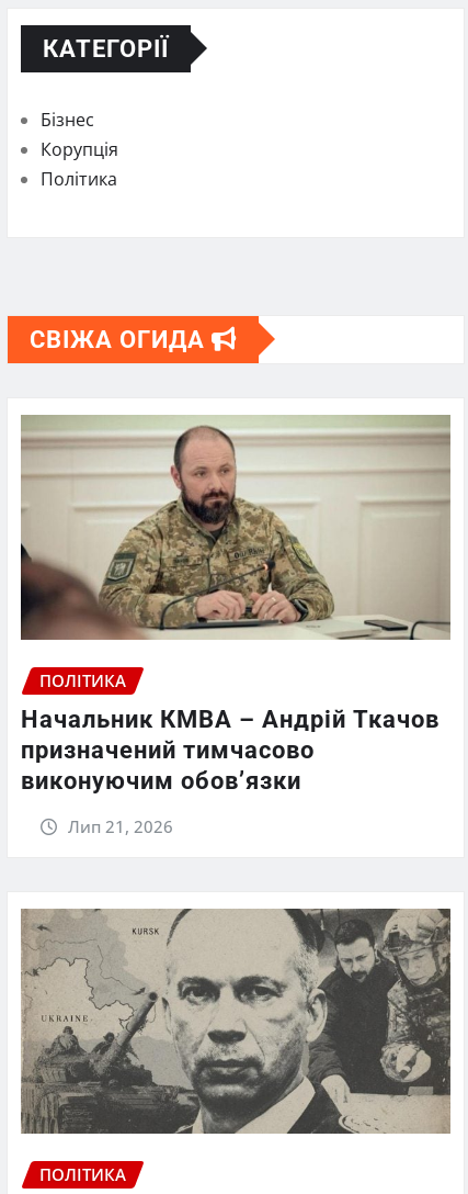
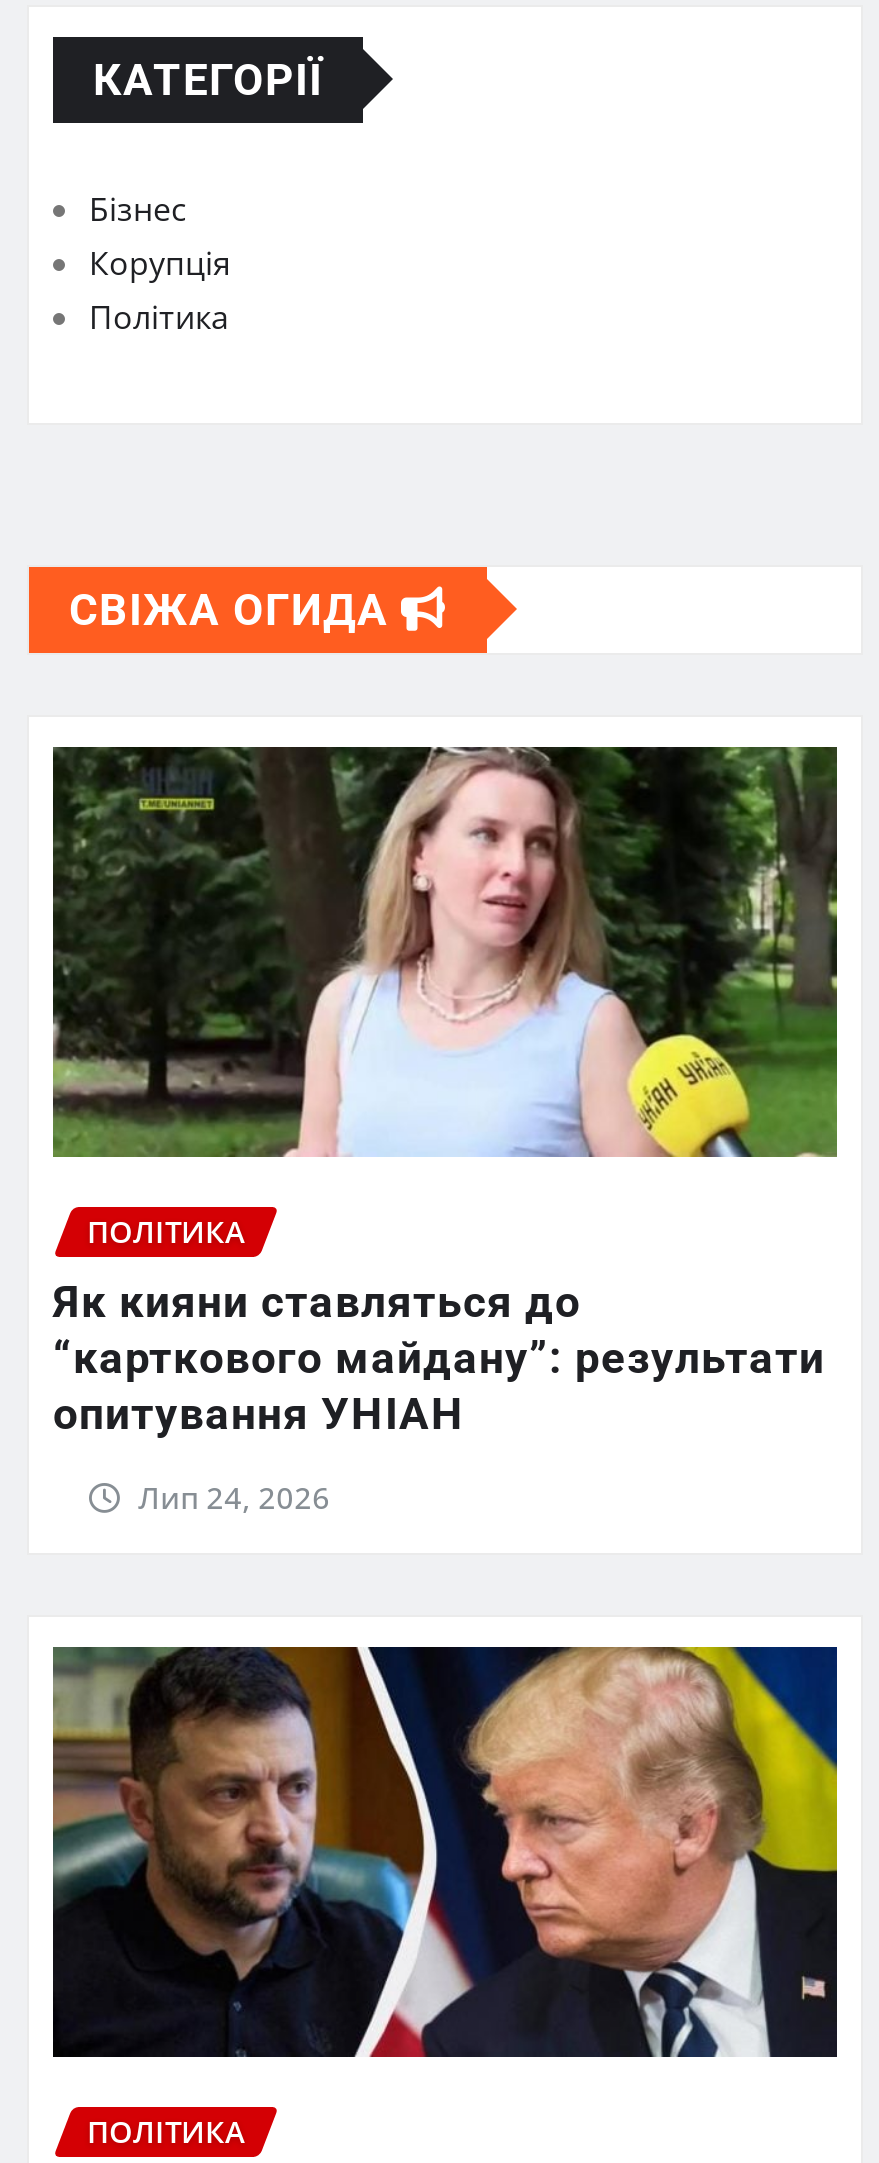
[20,415,452,641] [image] -> [51,745,837,1157] [image]
[21,706,440,795] Начальник КМВА – Андрій Ткачов | призначений тимчасово | виконуючим обов’язки -> [53,1277,825,1439] Як кияни ставляться до | “карткового майдану”: результати | опитування УНІАН
[68,815,173,837] Лип 21, 2026 -> [138,1477,330,1517] Лип 24, 2026
[20,908,452,1135] [image] -> [51,1645,839,2059] [image]

